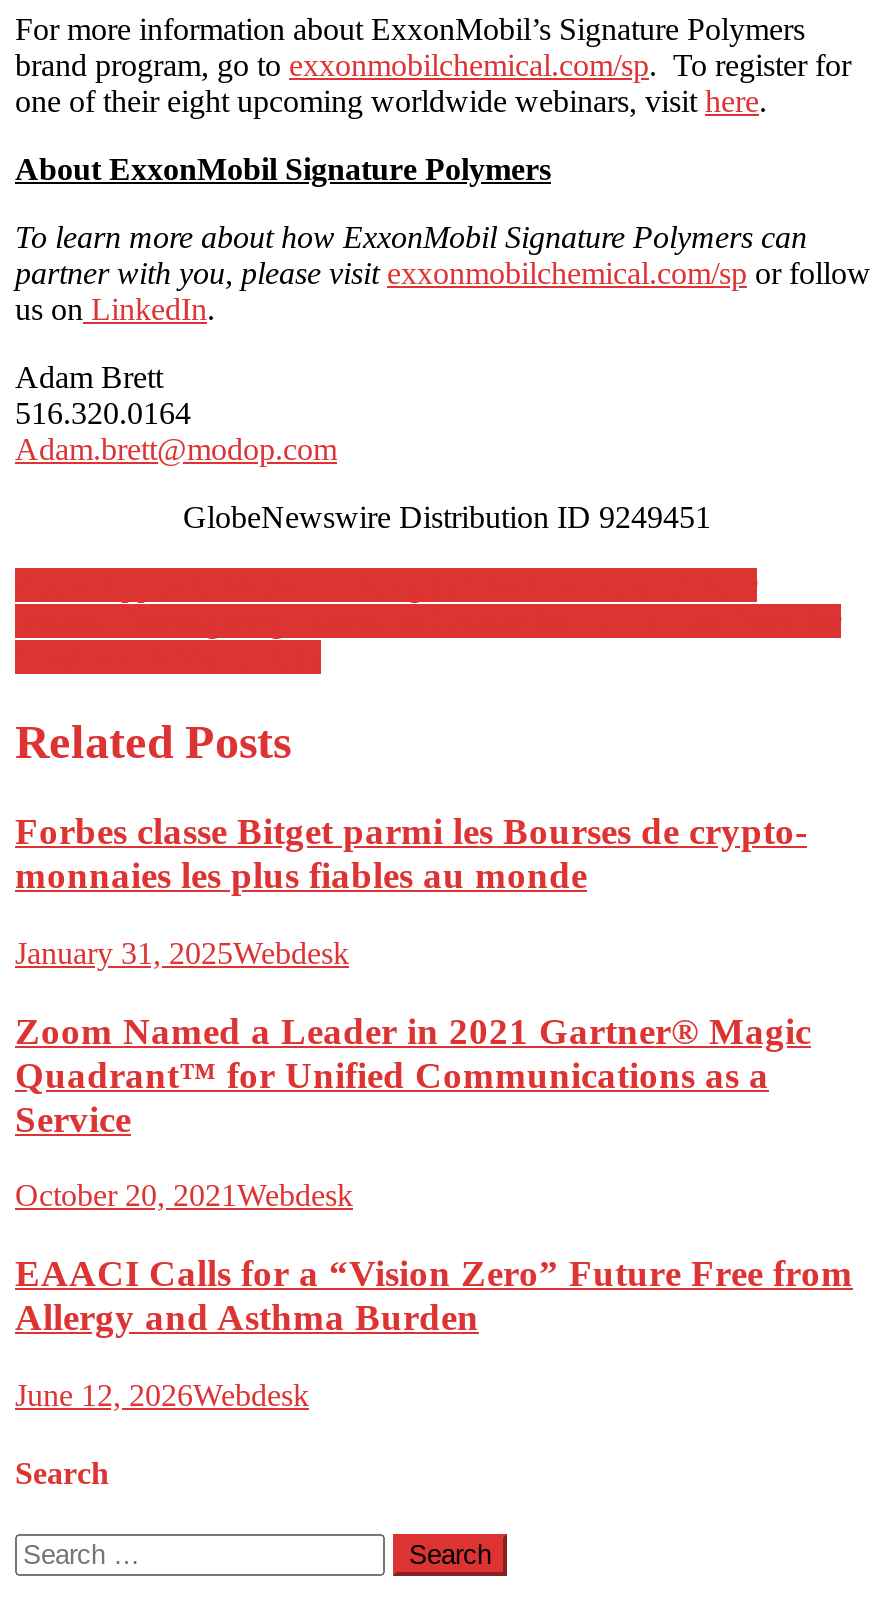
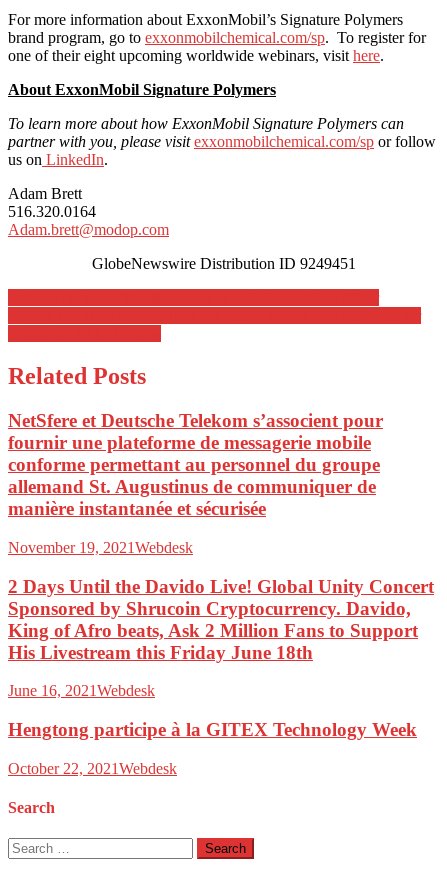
[15,810,807,896] Forbes classe Bitget parmi les Bourses de crypto- | monnaies les plus fiables au monde -> [8,410,383,519] NetSfere et Deutsche Telekom s’associent pour | fournir une plateforme de messagerie mobile | conforme permettant au personnel du groupe | allemand St. Augustinus de communiquer de | manière instantanée et sécurisée
[15,936,349,970] January 31, 2025Webdesk -> [8,539,193,556] November 19, 2021Webdesk
[15,1009,811,1139] Zoom Named a Leader in 2021 Gartner® Magic | Quadrant™ for Unified Communications as a | Service -> [8,576,434,663] 2 Days Until the Davido Live! Global Unity Concert | Sponsored by Shrucoin Cryptocurrency. Davido, | King of Afro beats, Ask 2 Million Fans to Support | His Livestream this Friday June 18th
[15,1179,353,1213] October 20, 2021 Webdesk -> [8,682,155,699] June 16, 2021 Webdesk
[15,1252,853,1338] EAACI Calls for a “Vision Zero” Future Free from | Allergy and Asthma Burden -> [8,719,417,740] Hengtong participe à la GITEX Technology Week
[15,1378,309,1412] June 12, 2026Webdesk -> [8,760,177,777] October 22, 2021Webdesk

